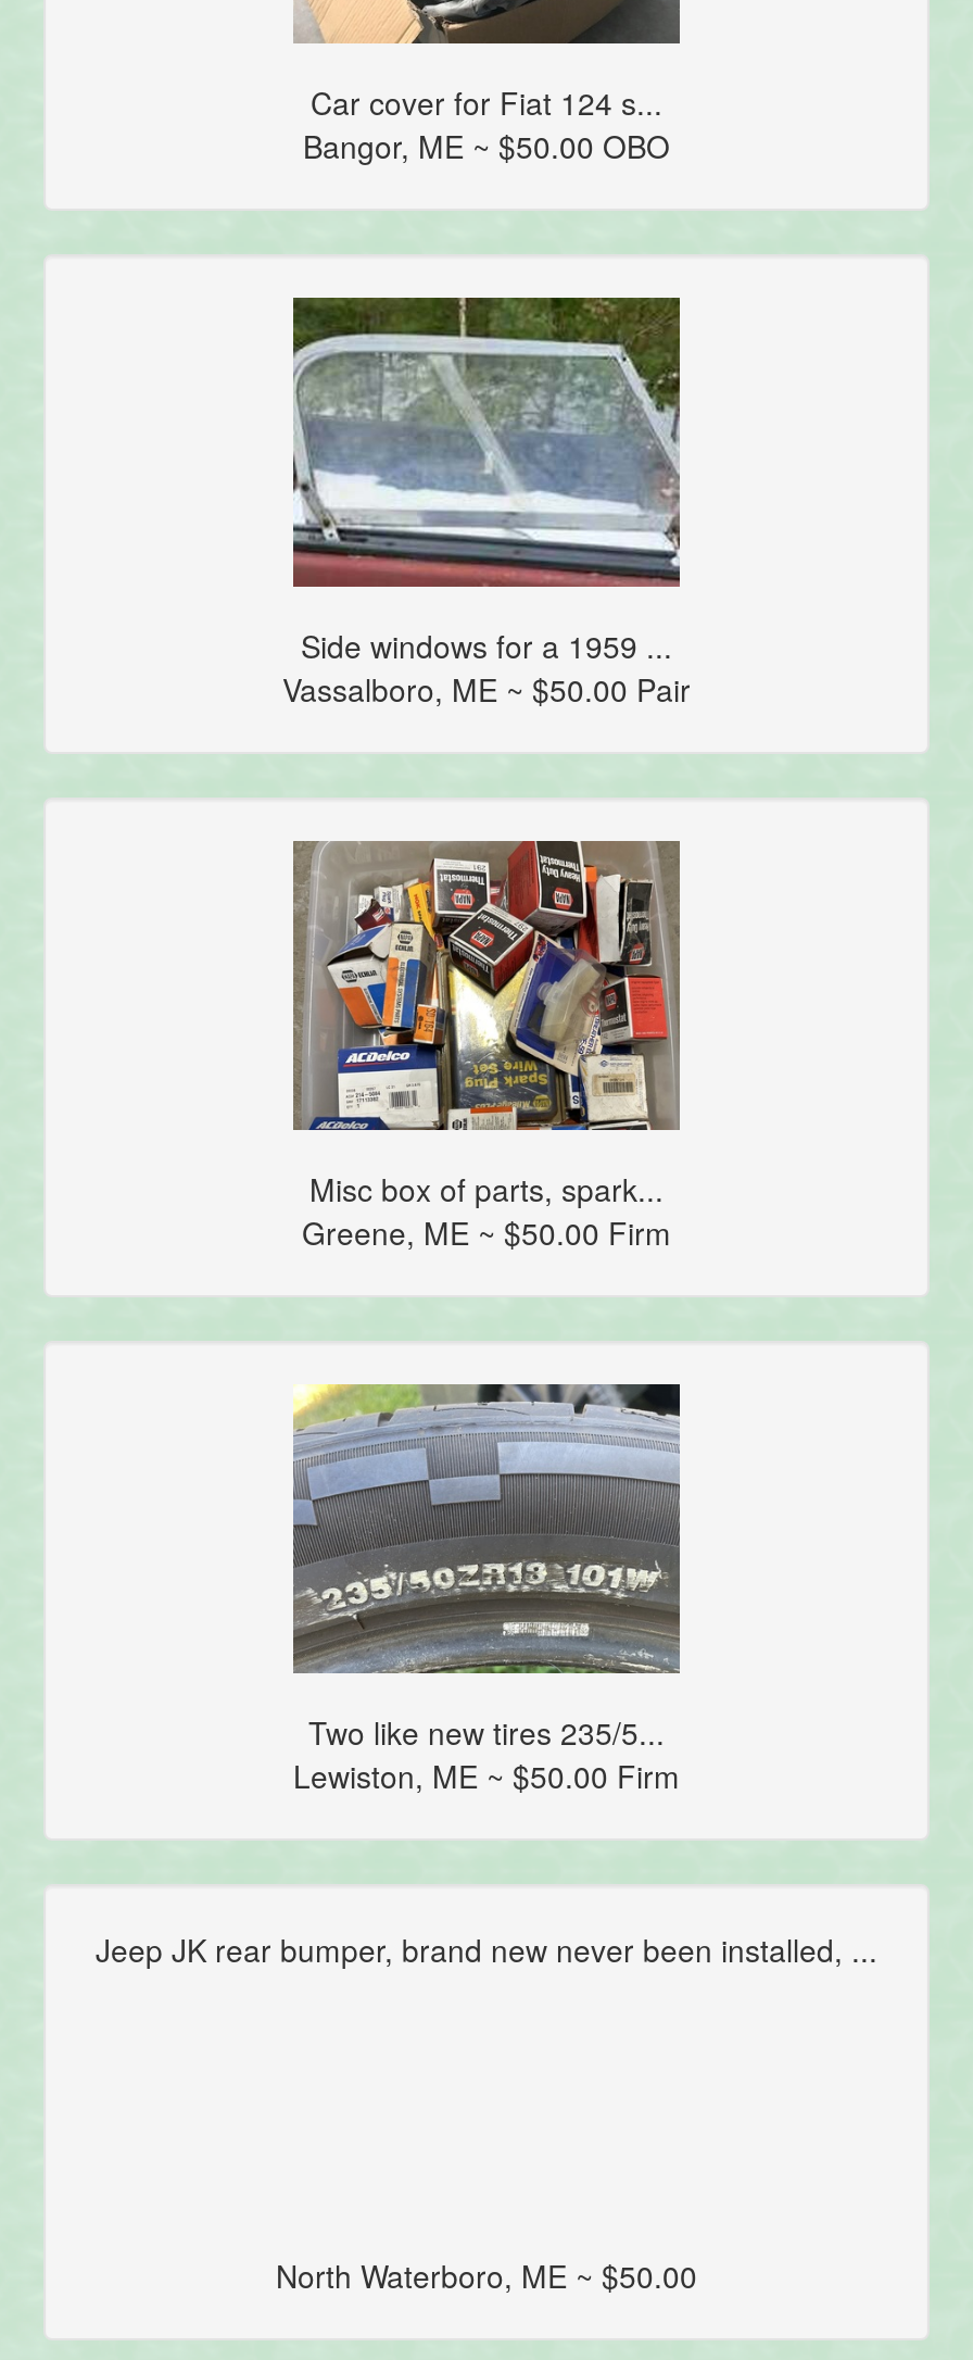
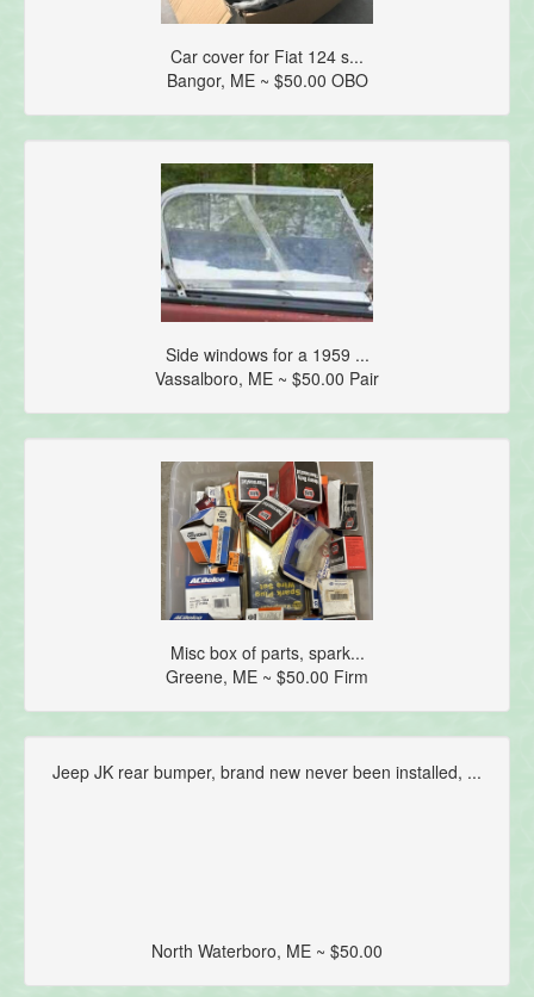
[293,1382,682,1796] [image] | Two like new tires 235/5... | Lewiston, ME ~ $50.00 Firm -> none

